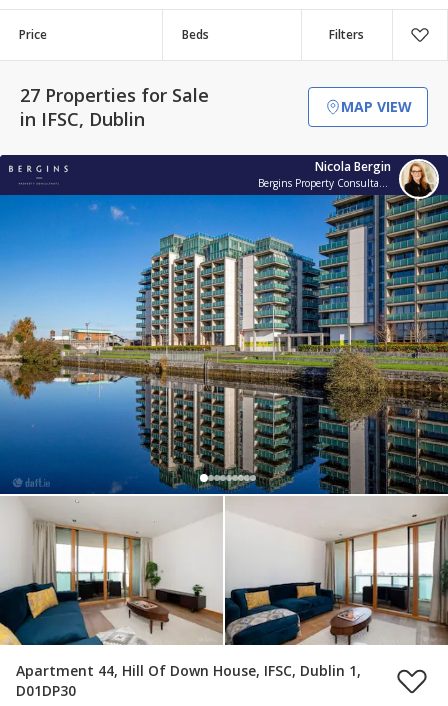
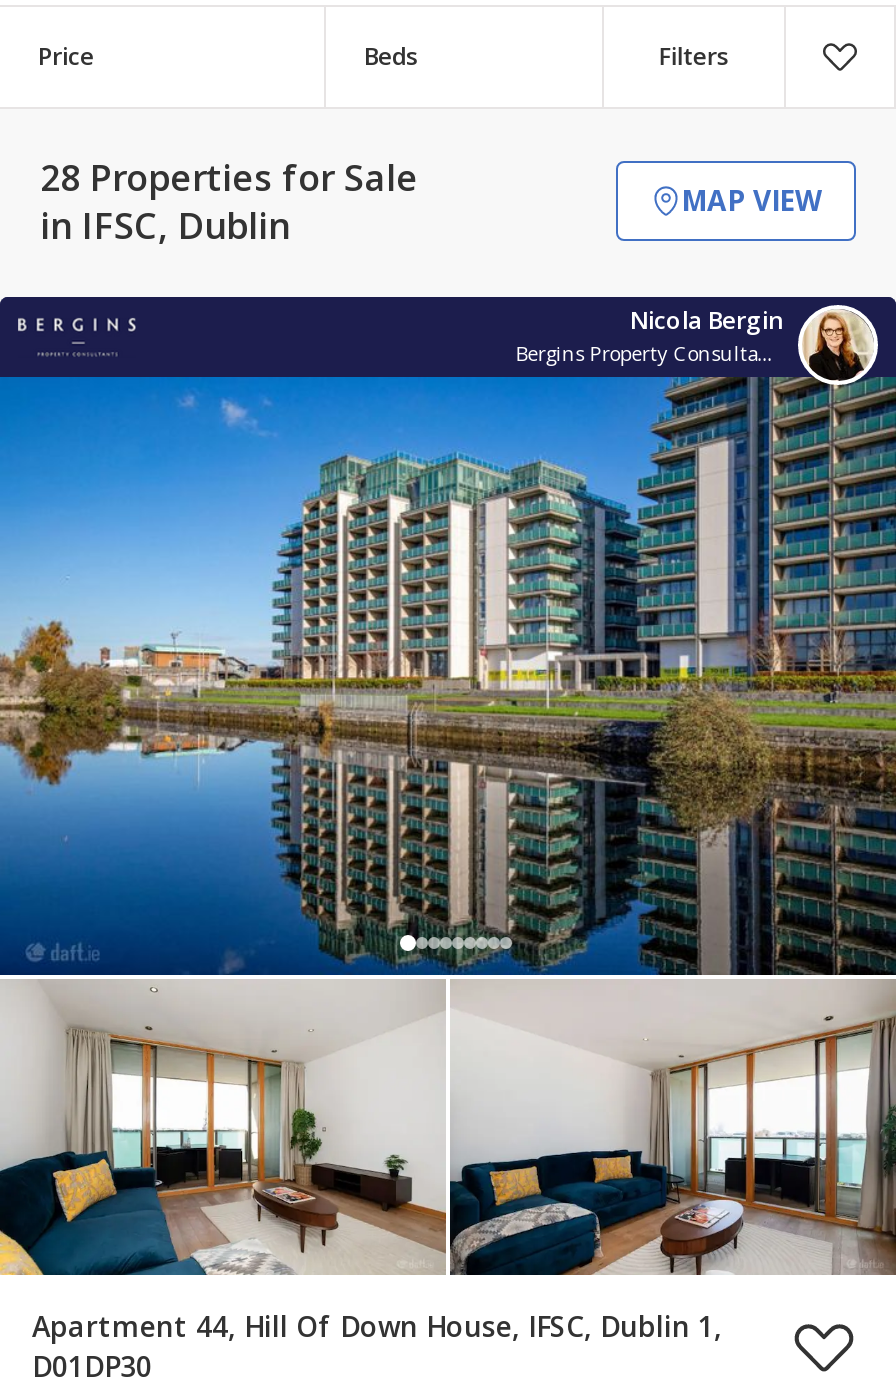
[20,83,209,107] 27 Properties for Sale -> [40,153,418,201] 28 Properties for Sale

